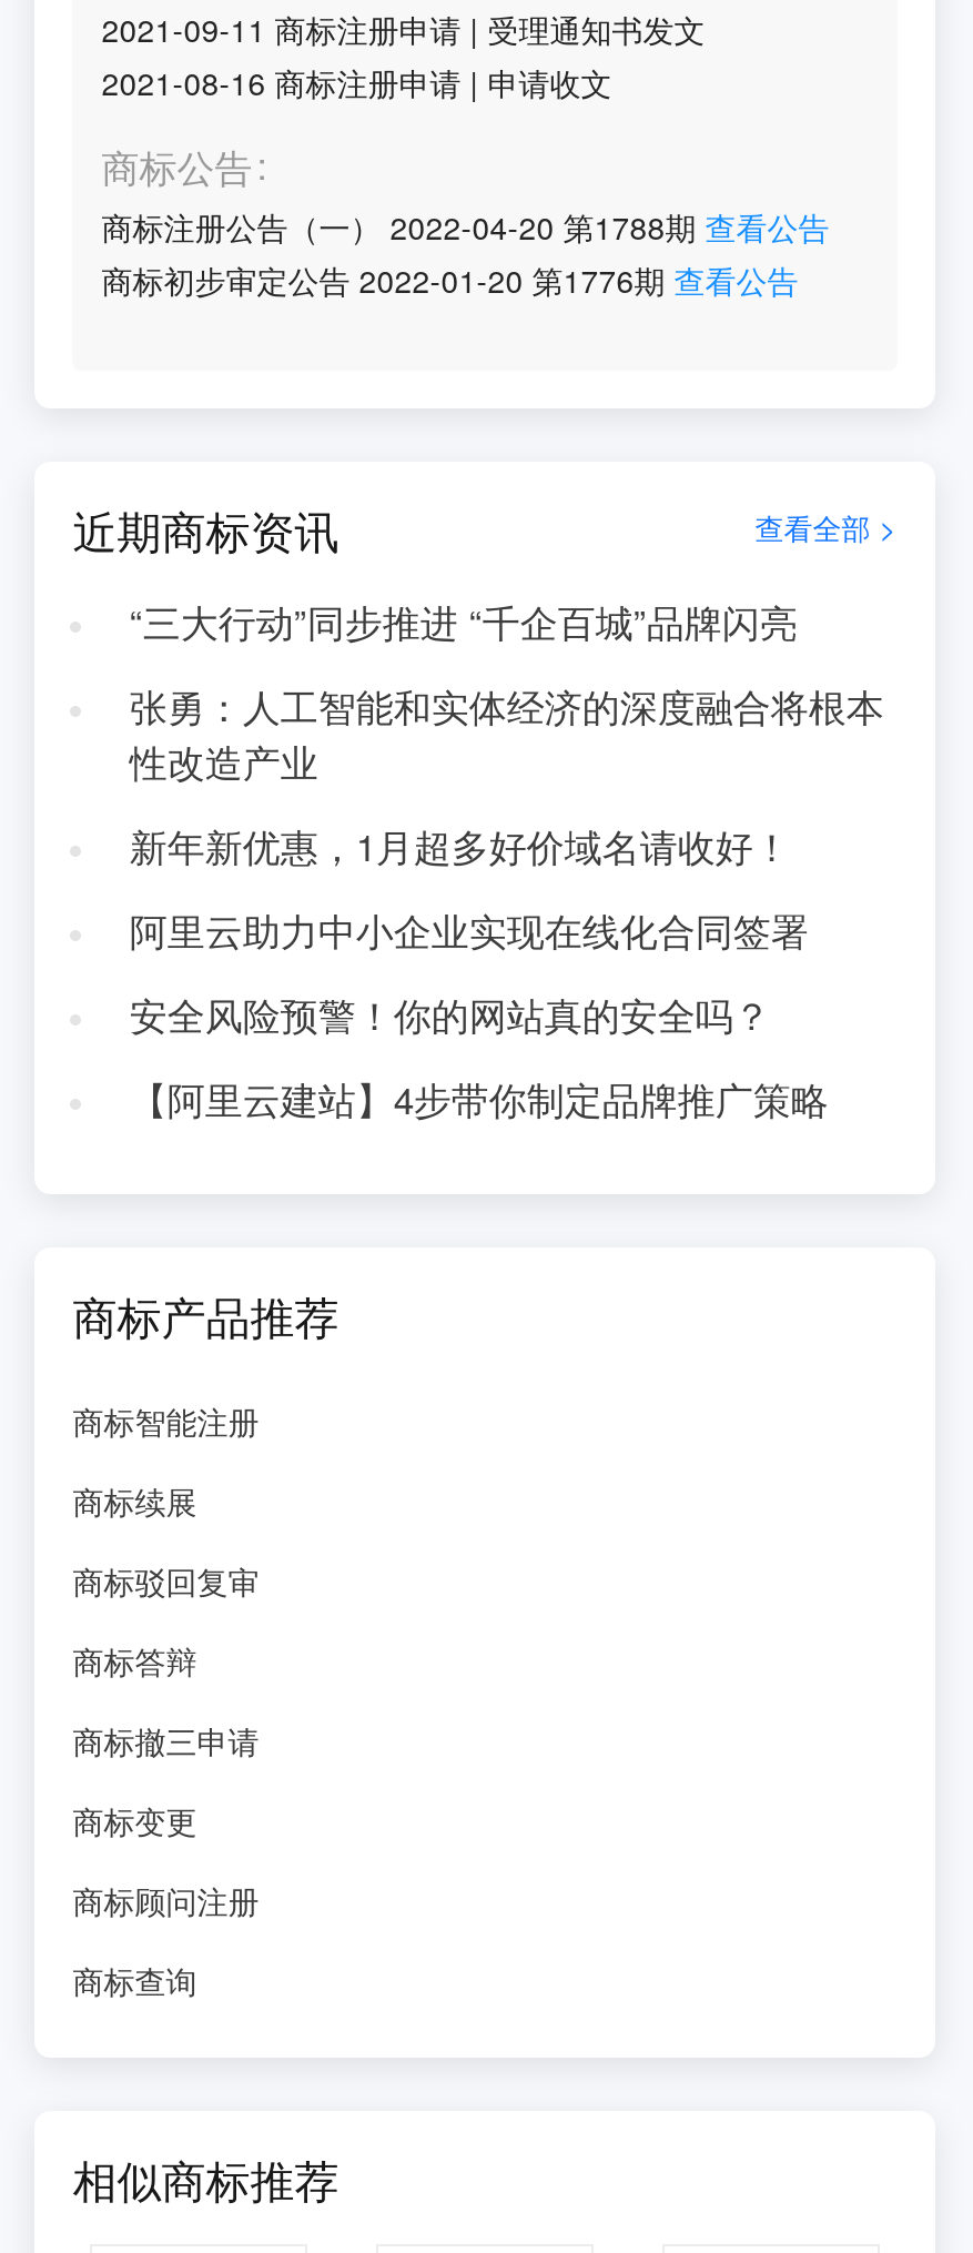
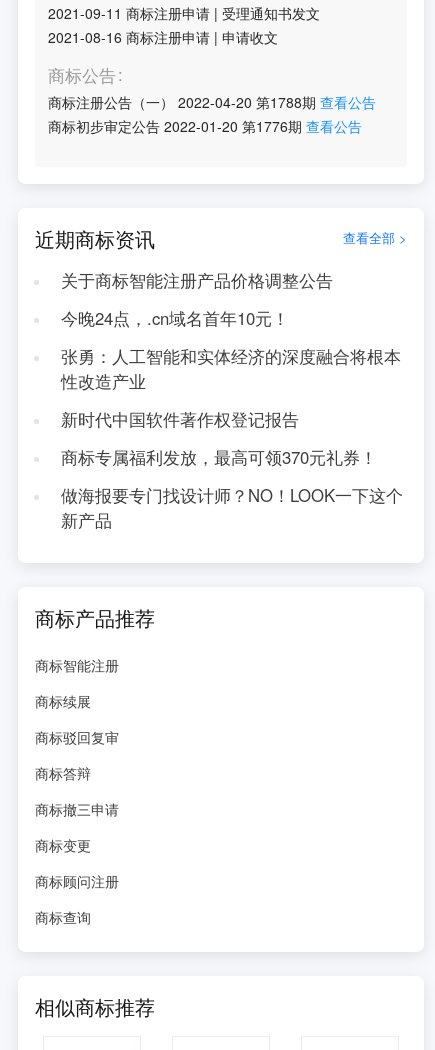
[129,595,797,648] “三大行动”同步推进 “千企百城”品牌闪亮 -> [61,268,333,330] 关于商标智能注册产品价格调整公告 | 今晚24点，.cn域名首年10元！
[129,819,828,1125] 新年新优惠，1月超多好价域名请收好！ | 阿里云助力中小企业实现在线化合同签署 | 安全风险预警！你的网站真的安全吗？ | 【阿里云建站】4步带你制定品牌推广策略 -> [61,407,403,532] 新时代中国软件著作权登记报告 | 商标专属福利发放，最高可领370元礼券！ | 做海报要专门找设计师？NO！LOOK一下这个 | 新产品

